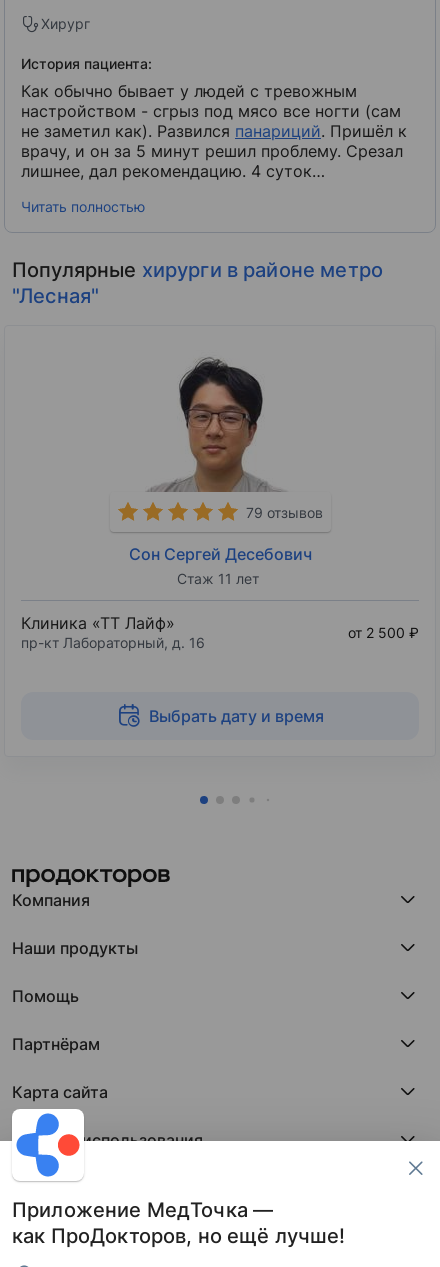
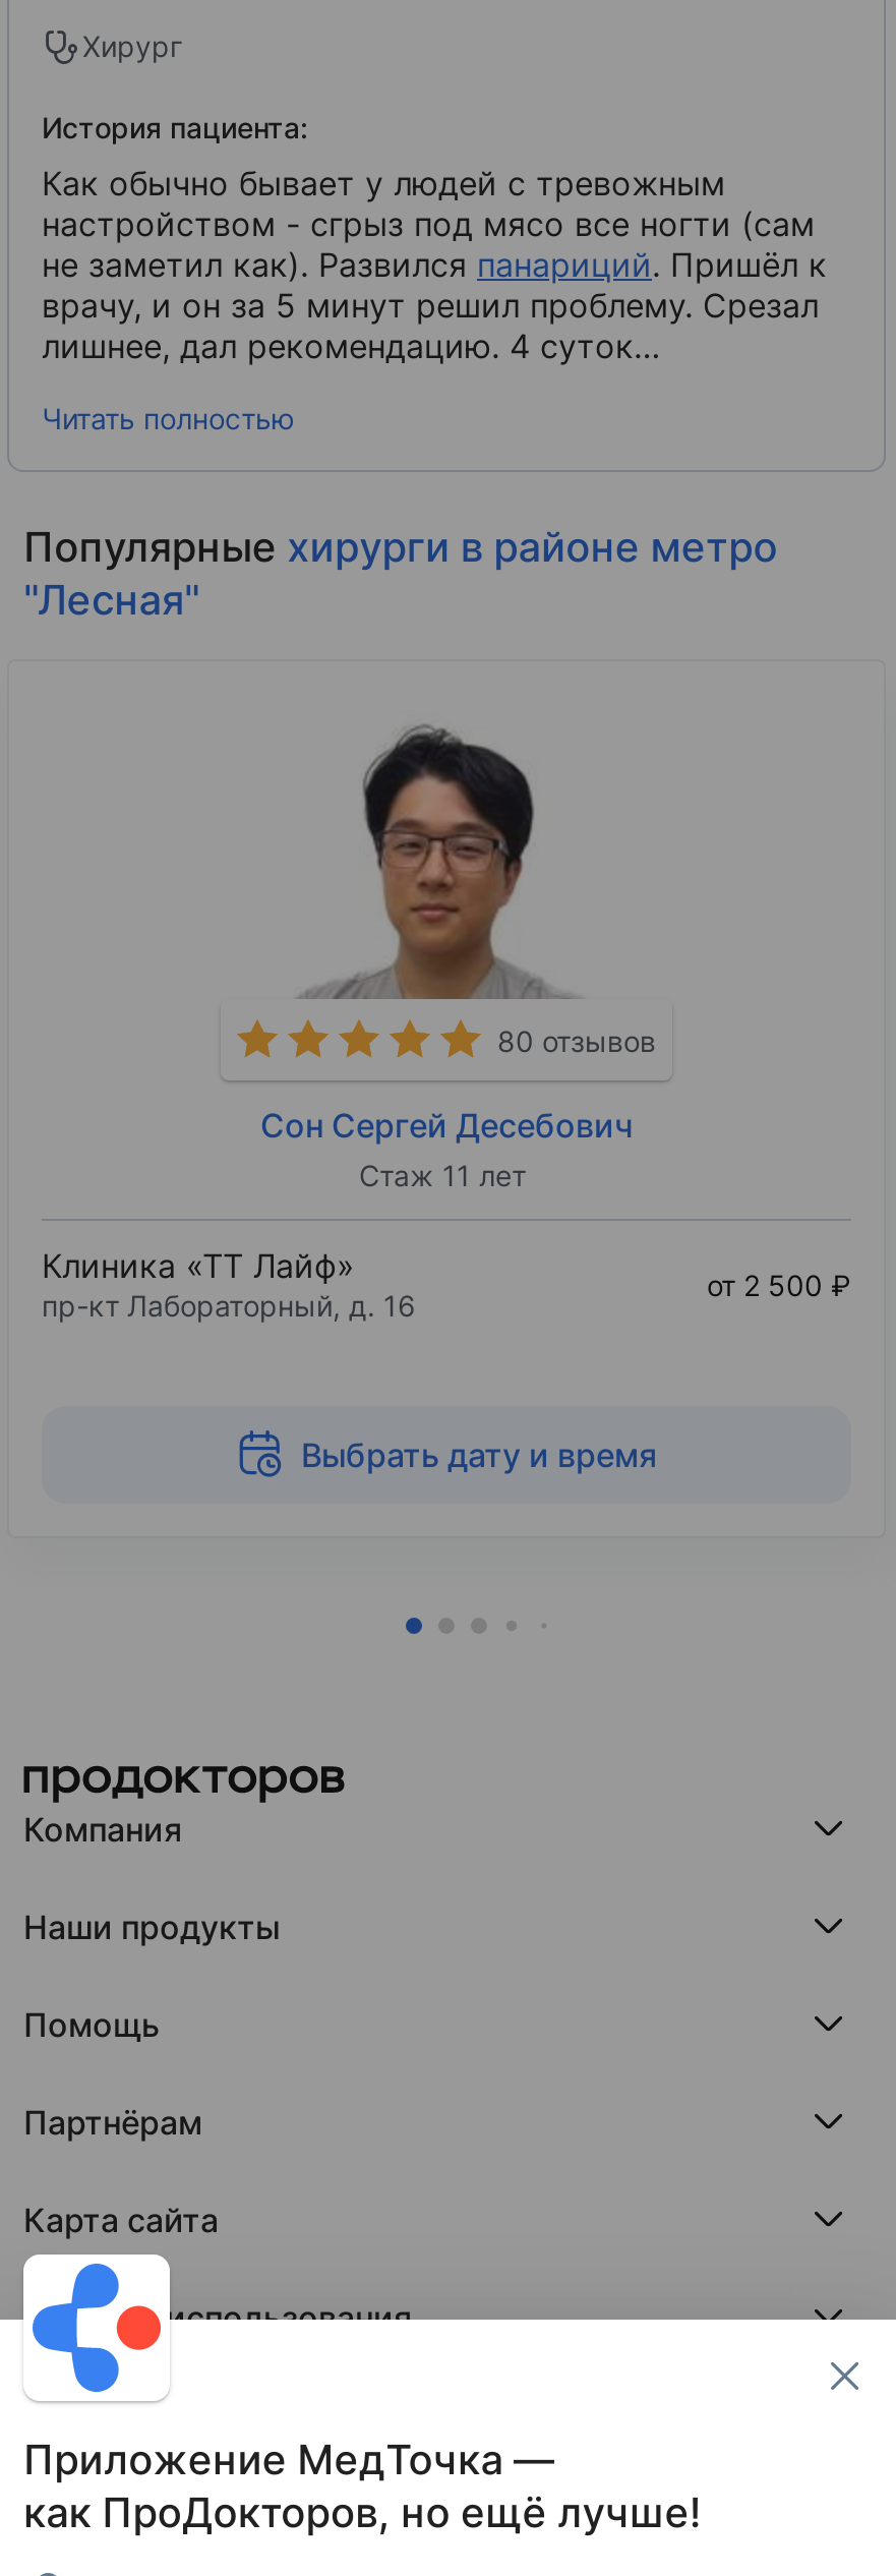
[245,503,322,520] 79 отзывов -> [497,1022,656,1057] 80 отзывов

